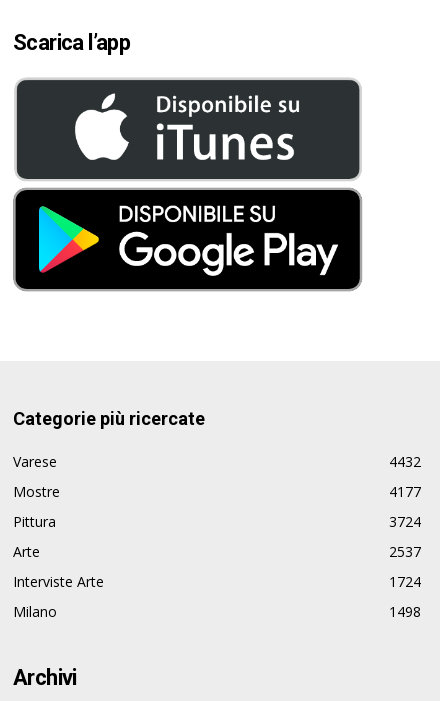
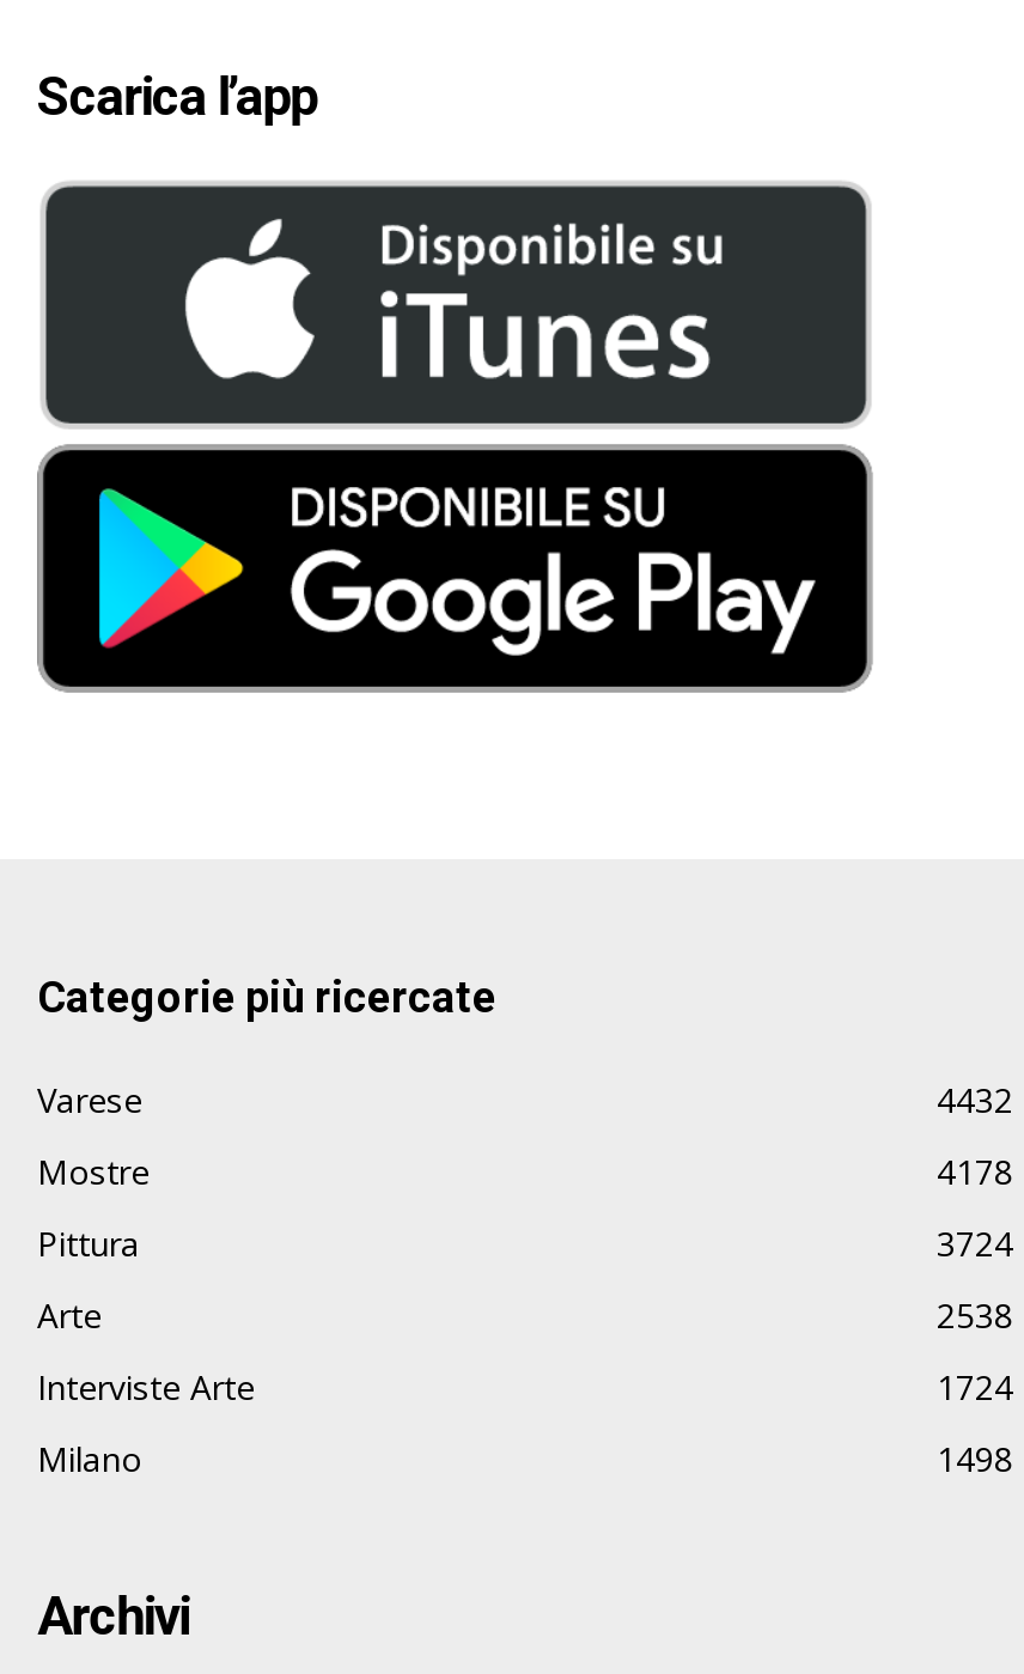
[389,482,421,501] 4177 -> [937,1149,1013,1194] 4178
[389,542,421,561] 2537 -> [937,1292,1013,1338] 2538

